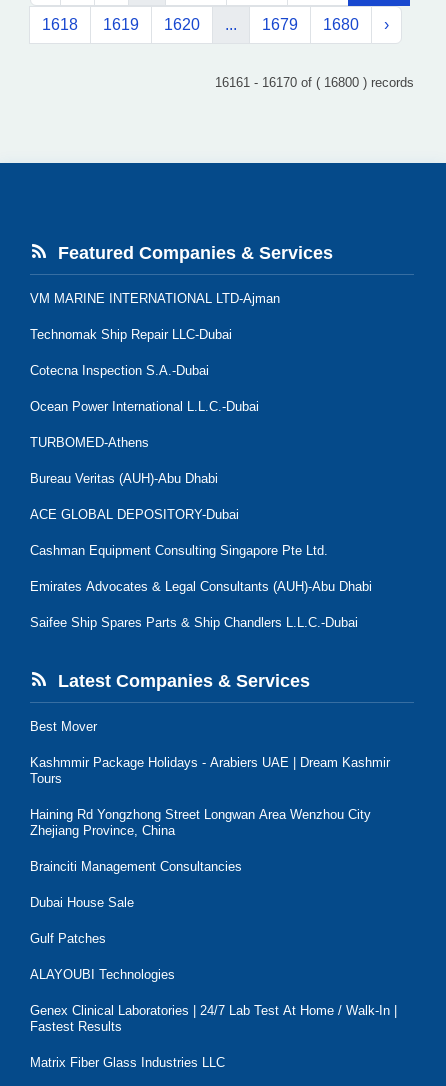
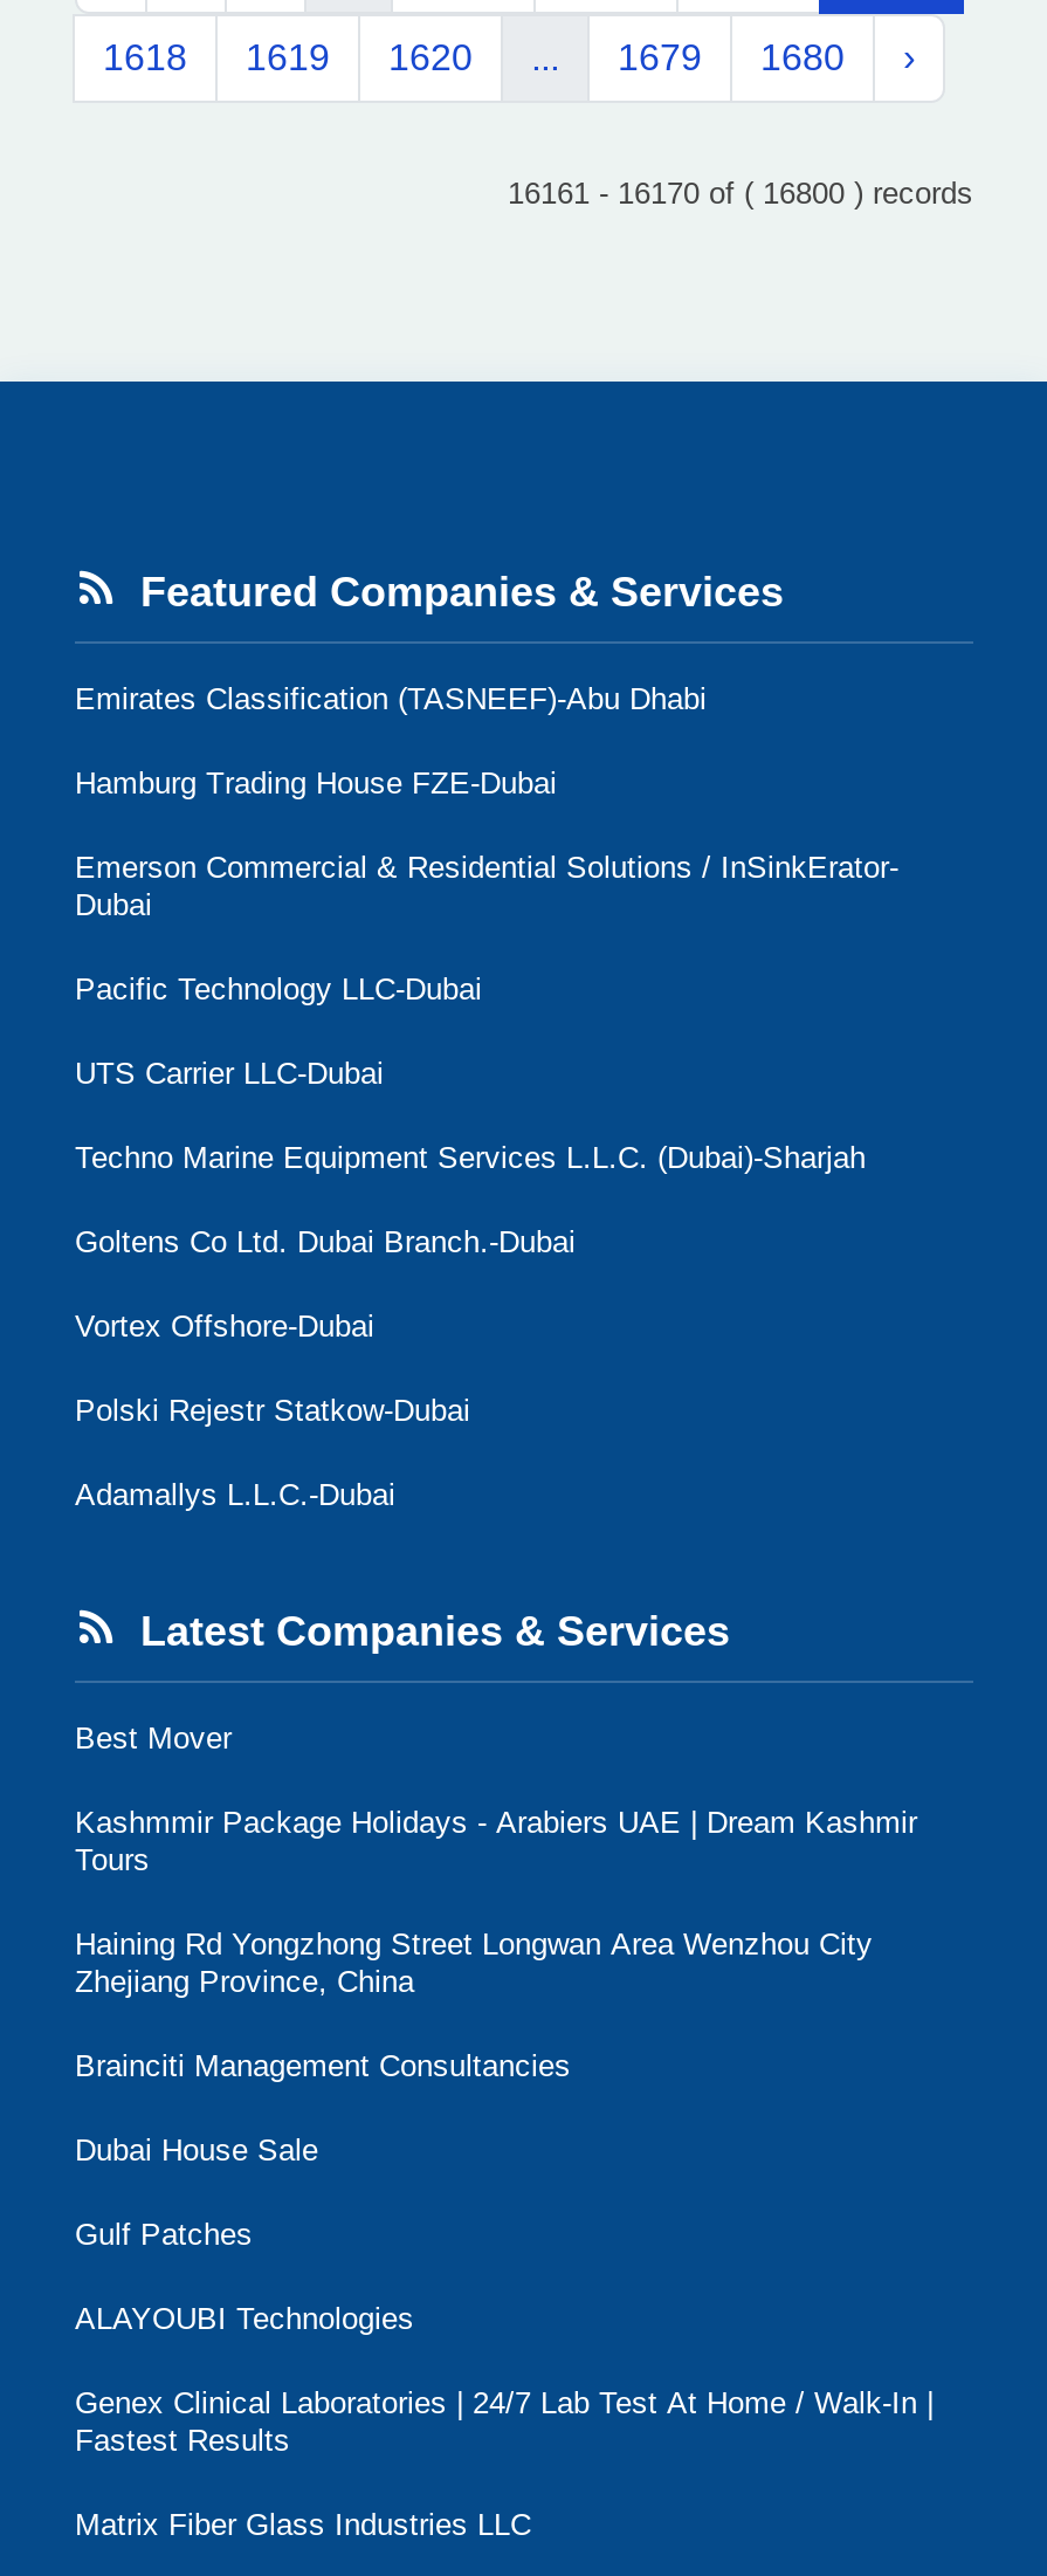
[30,291,280,306] VM MARINE INTERNATIONAL LTD-Ajman -> [75,681,707,717] Emirates Classification (TASNEEF)-Abu Dhabi
[30,327,232,342] Technomak Ship Repair LLC-Dubai -> [75,766,557,801] Hamburg Trading House FZE-Dubai
[30,363,209,378] Cotecna Inspection S.A.-Dubai -> [75,850,898,922] Emerson Commercial & Residential Solutions / InSinkErator- | Dubai
[30,399,259,414] Ocean Power International L.L.C.-Dubai -> [75,972,482,1007] Pacific Technology LLC-Dubai
[30,435,149,450] TURBOMED-Athens -> [75,1056,384,1091] UTS Carrier LLC-Dubai
[30,471,218,486] Bureau Veritas (AUH)-Abu Dhabi -> [75,1140,866,1175] Techno Marine Equipment Services L.L.C. (Dubai)-Sharjah
[30,507,239,522] ACE GLOBAL DEPOSITORY-Dubai -> [75,1224,576,1260] Goltens Co Ltd. Dubai Branch.-Dubai
[30,543,328,558] Cashman Equipment Consulting Singapore Pte Ltd. -> [75,1309,374,1344] Vortex Offshore-Dubai
[30,579,372,594] Emirates Advocates & Legal Consultants (AUH)-Abu Dhabi -> [75,1393,470,1428] Polski Rejestr Statkow-Dubai
[30,615,358,630] Saifee Ship Spares Parts & Ship Chandlers L.L.C.-Dubai -> [75,1477,395,1512] Adamallys L.L.C.-Dubai

